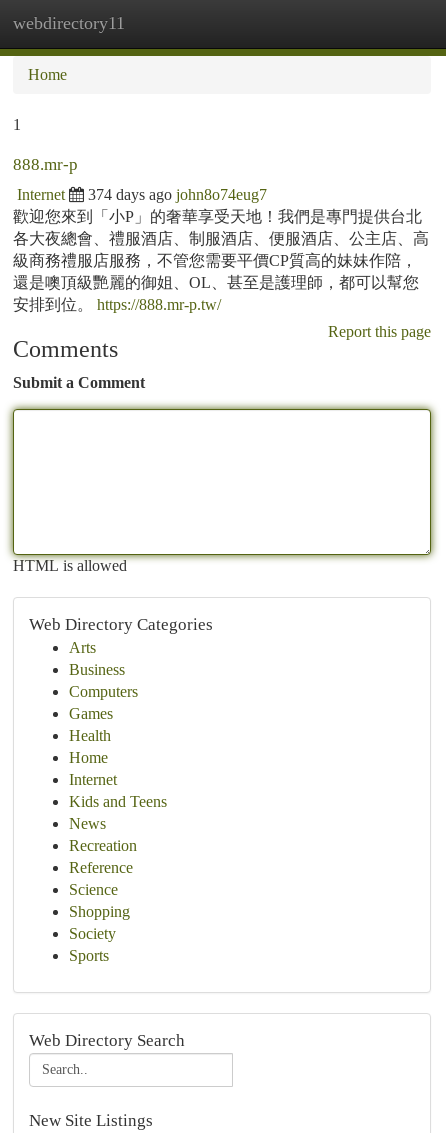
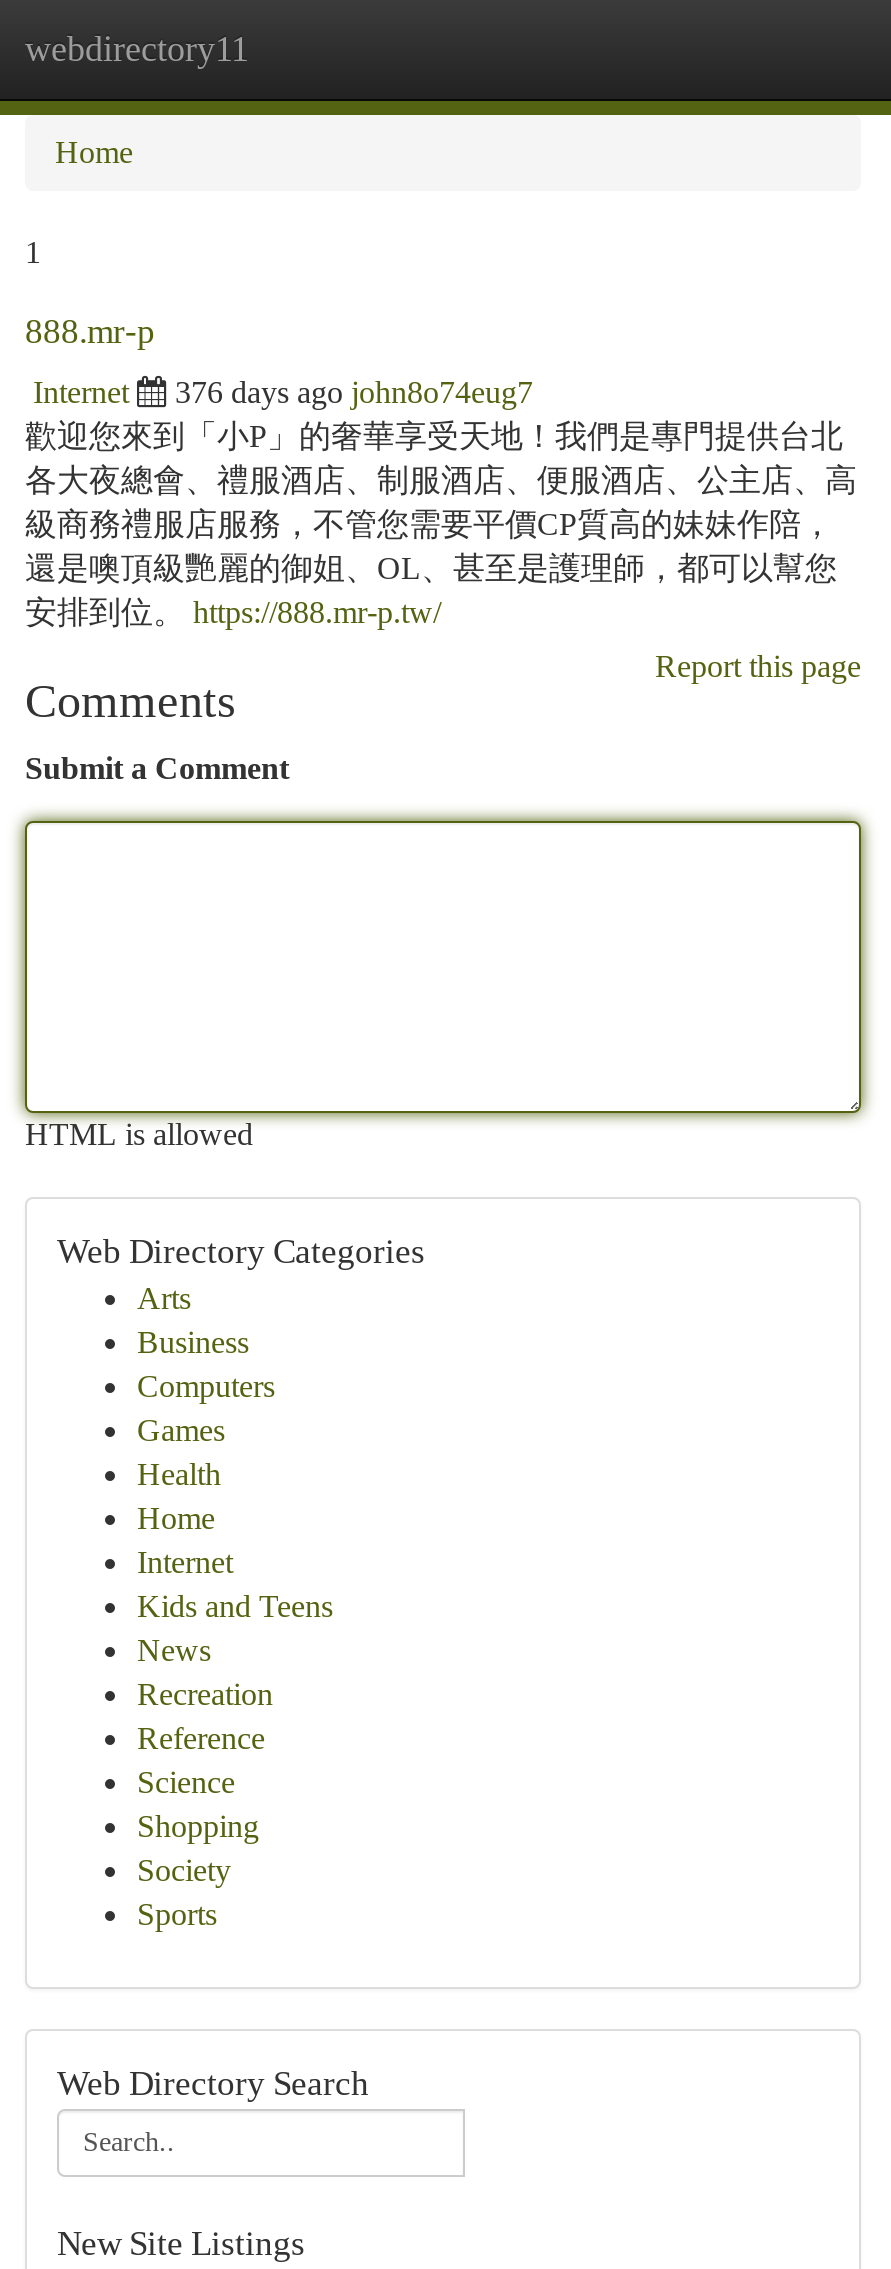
[88,186,267,203] 374 days ago john8o74eug7 -> [175,375,533,409] 376 days ago john8o74eug7

